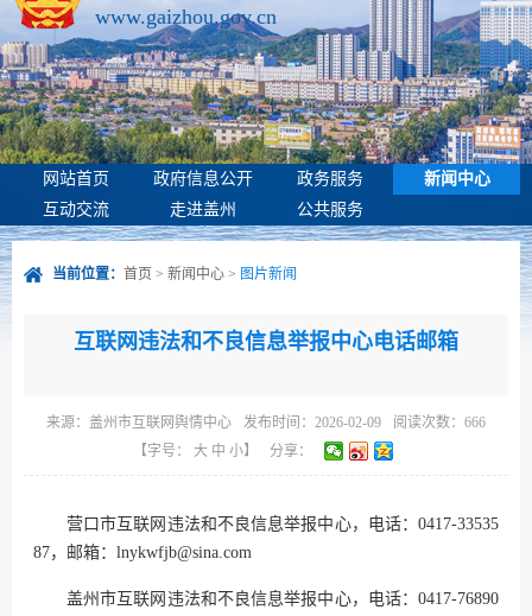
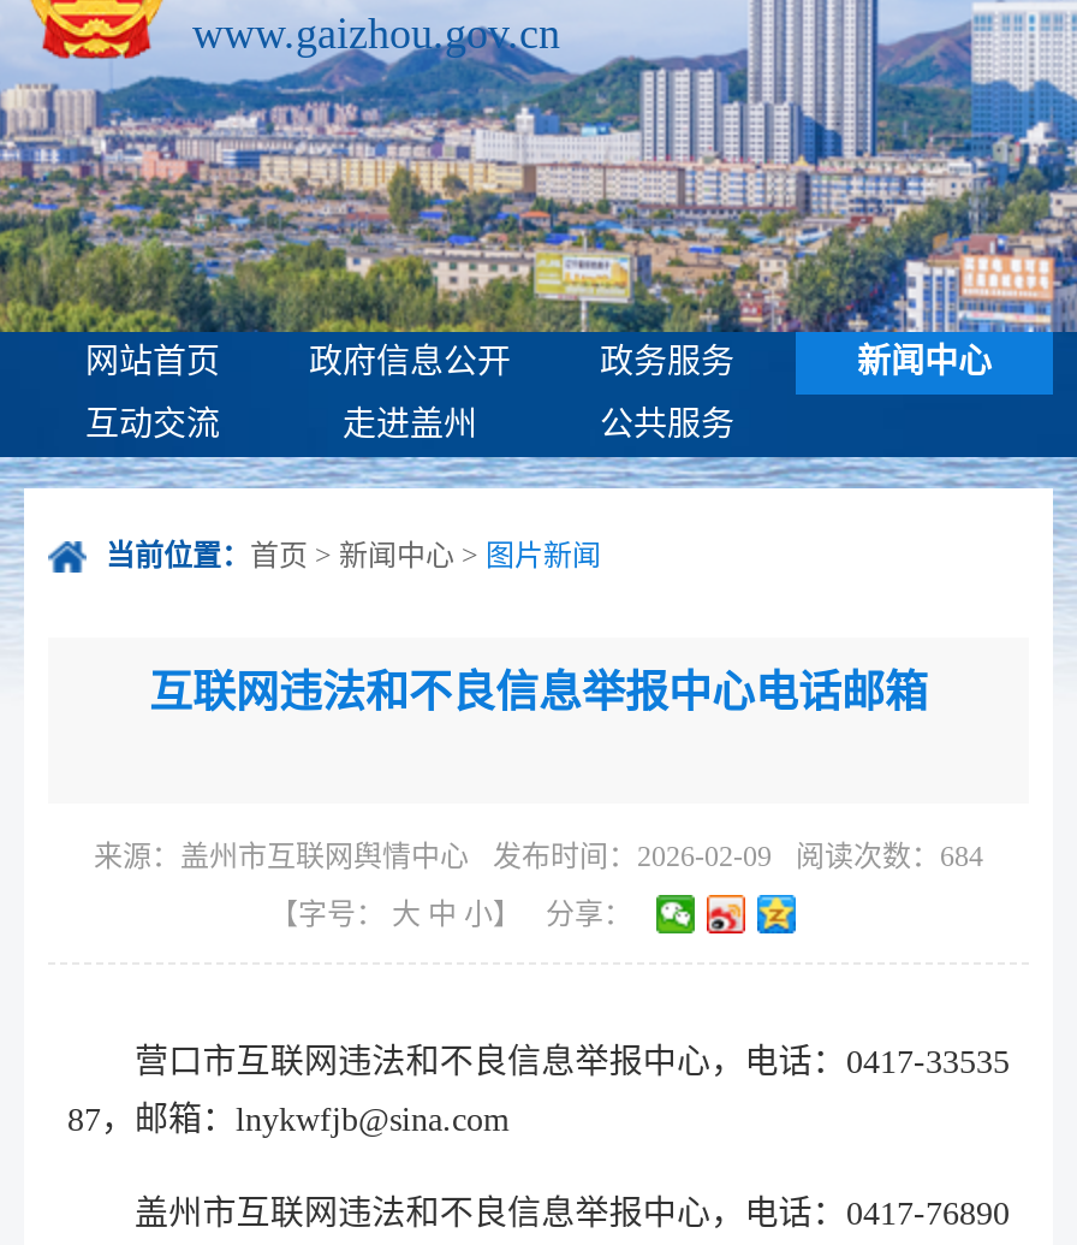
[46,414,486,431] 来源：盖州市互联网舆情中心 发布时间：2026-02-09 阅读次数：666 -> [94,840,983,873] 来源：盖州市互联网舆情中心 发布时间：2026-02-09 阅读次数：684

